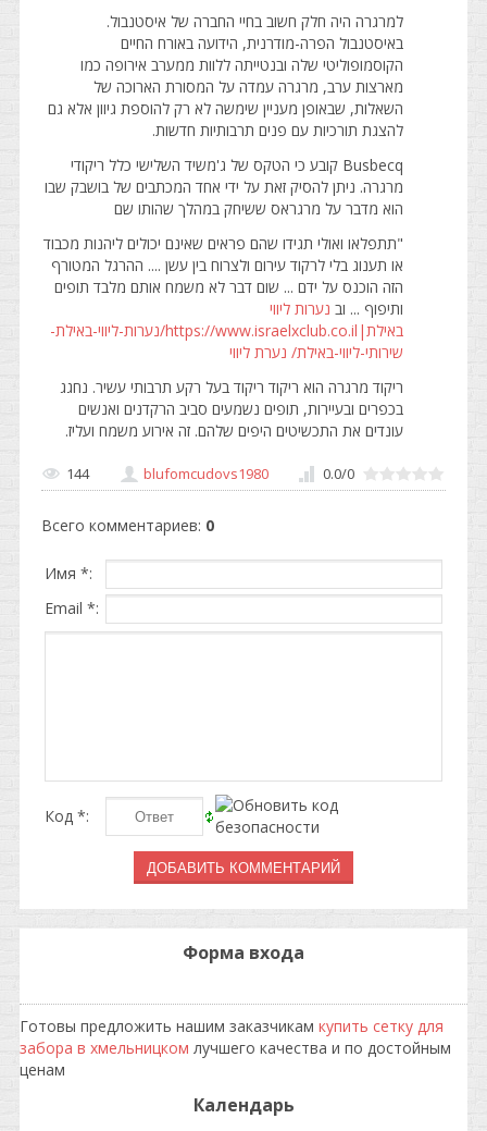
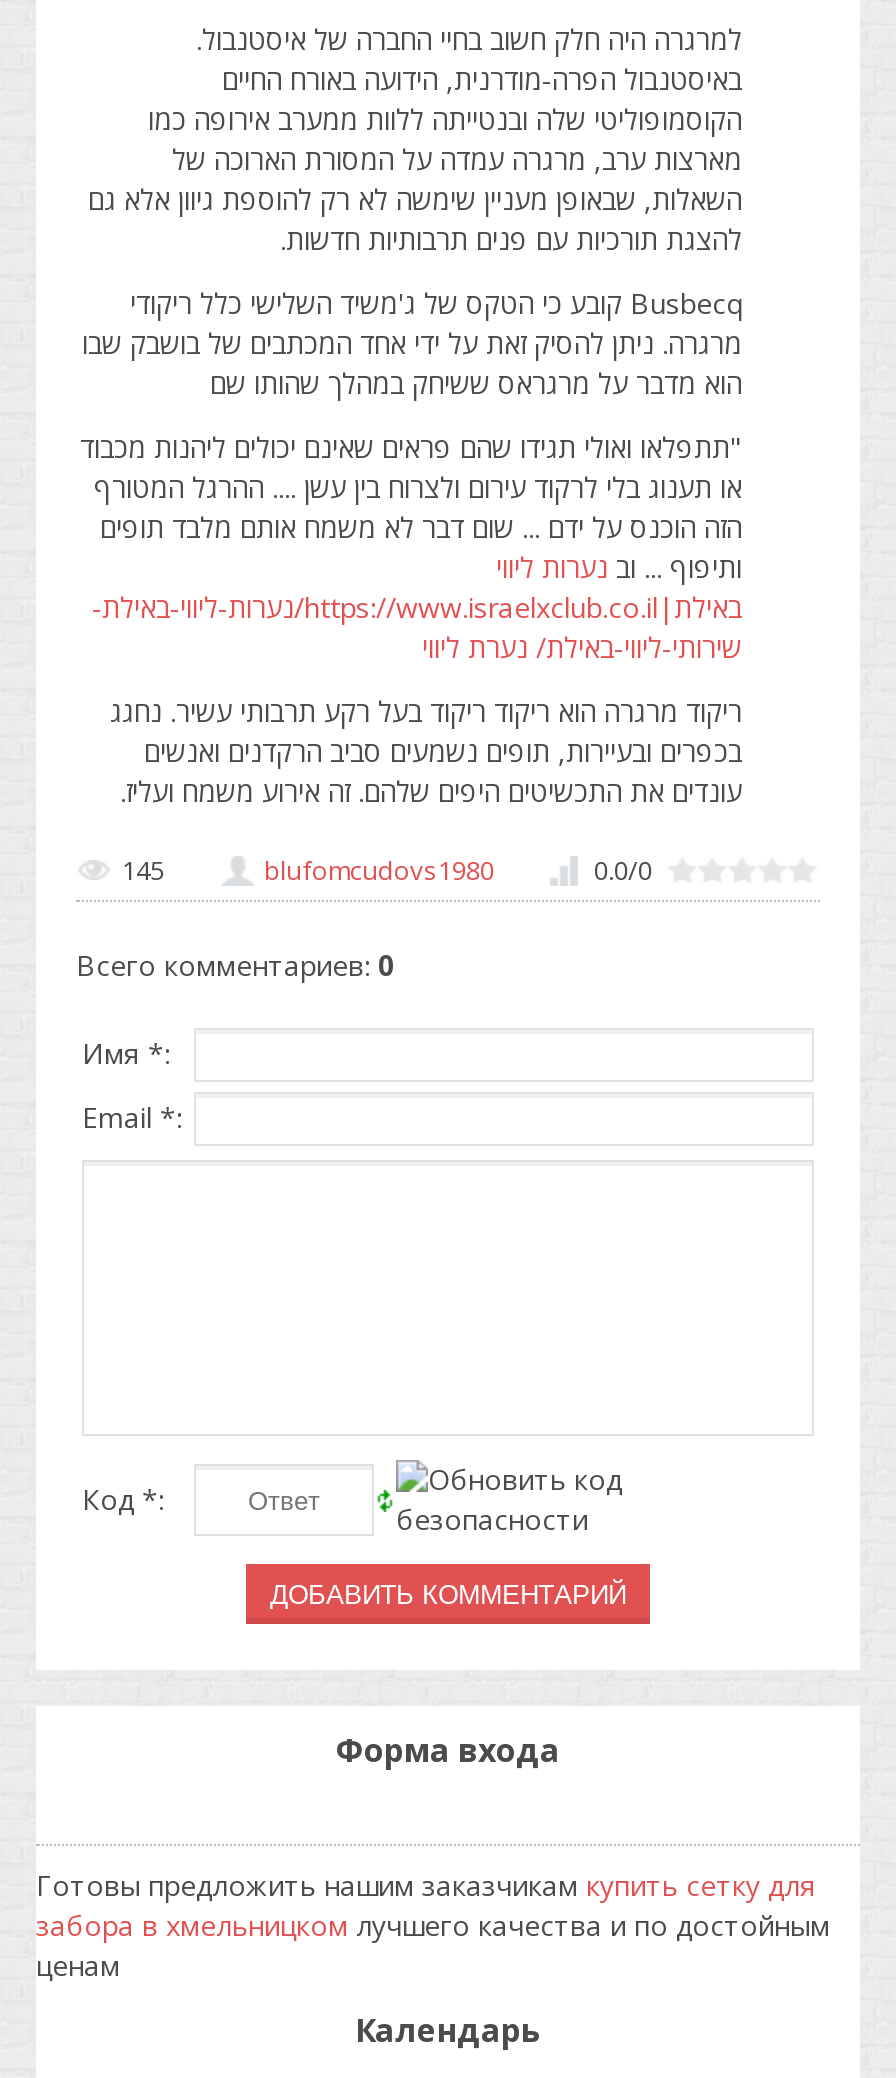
[66,463,89,483] 144 -> [122,851,164,887] 145

